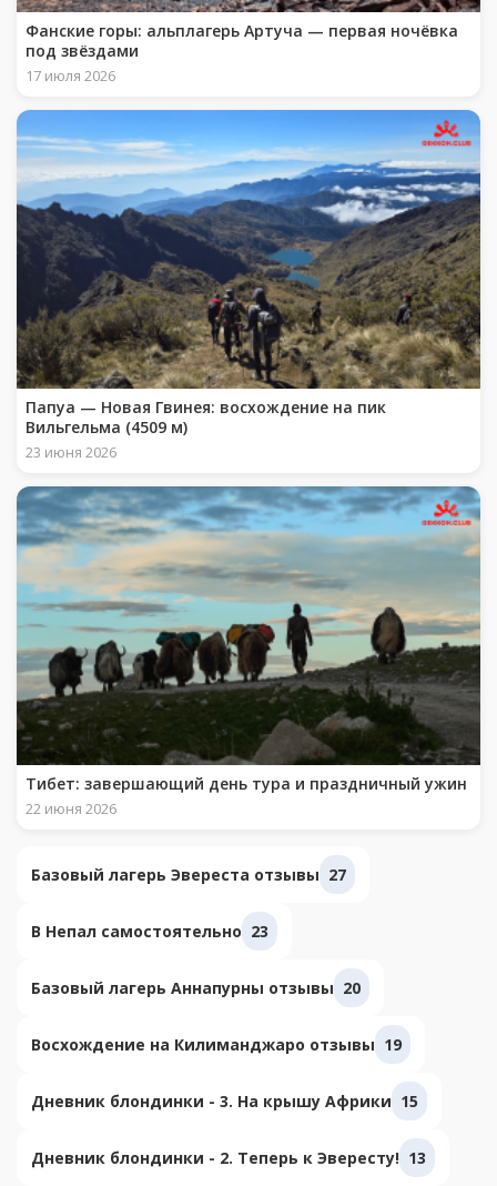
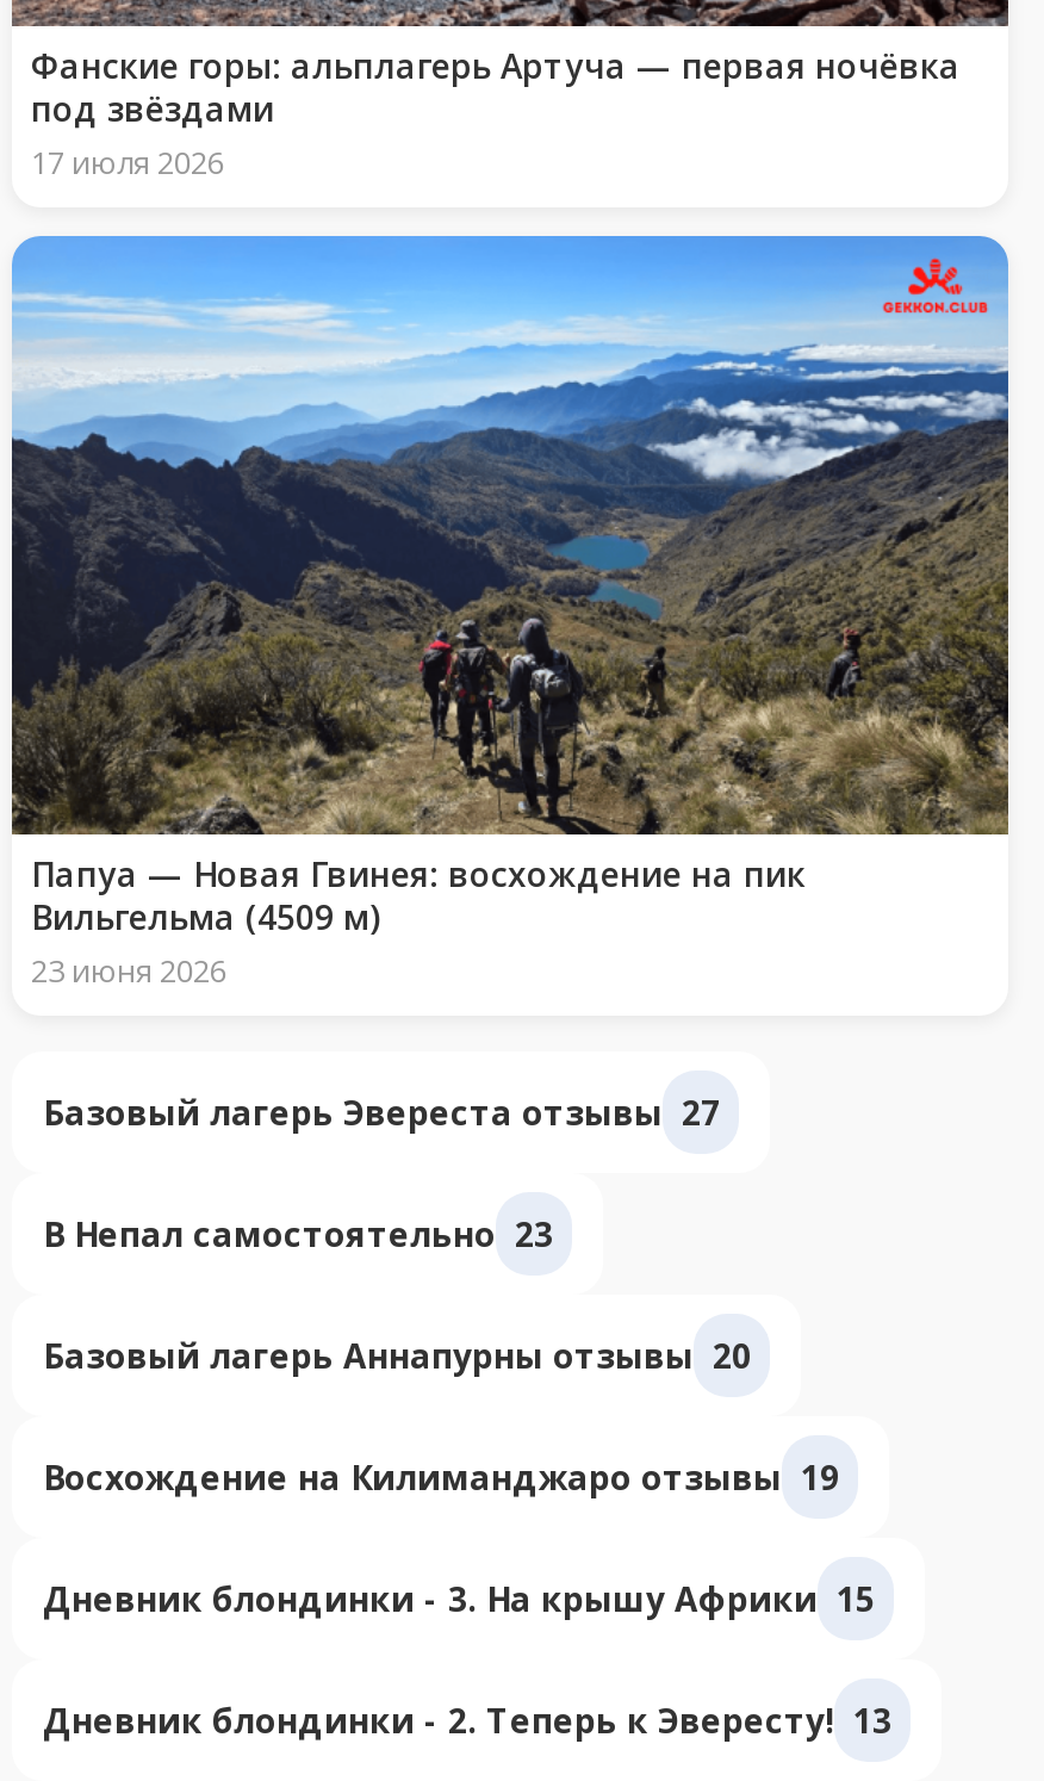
[16,485,481,818] [image] | Тибет: завершающий день тура и праздничный ужин | 22 июня 2026 -> none

